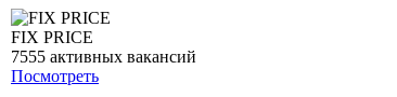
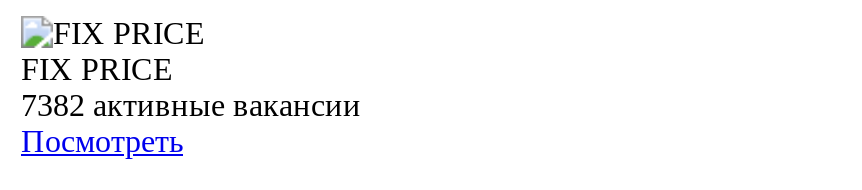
[11,48,196,66] 7555 активных вакансий -> [21,89,361,123] 7382 активные вакансии

